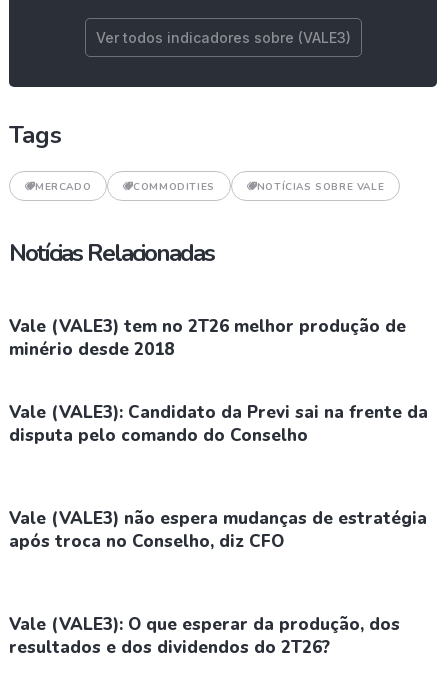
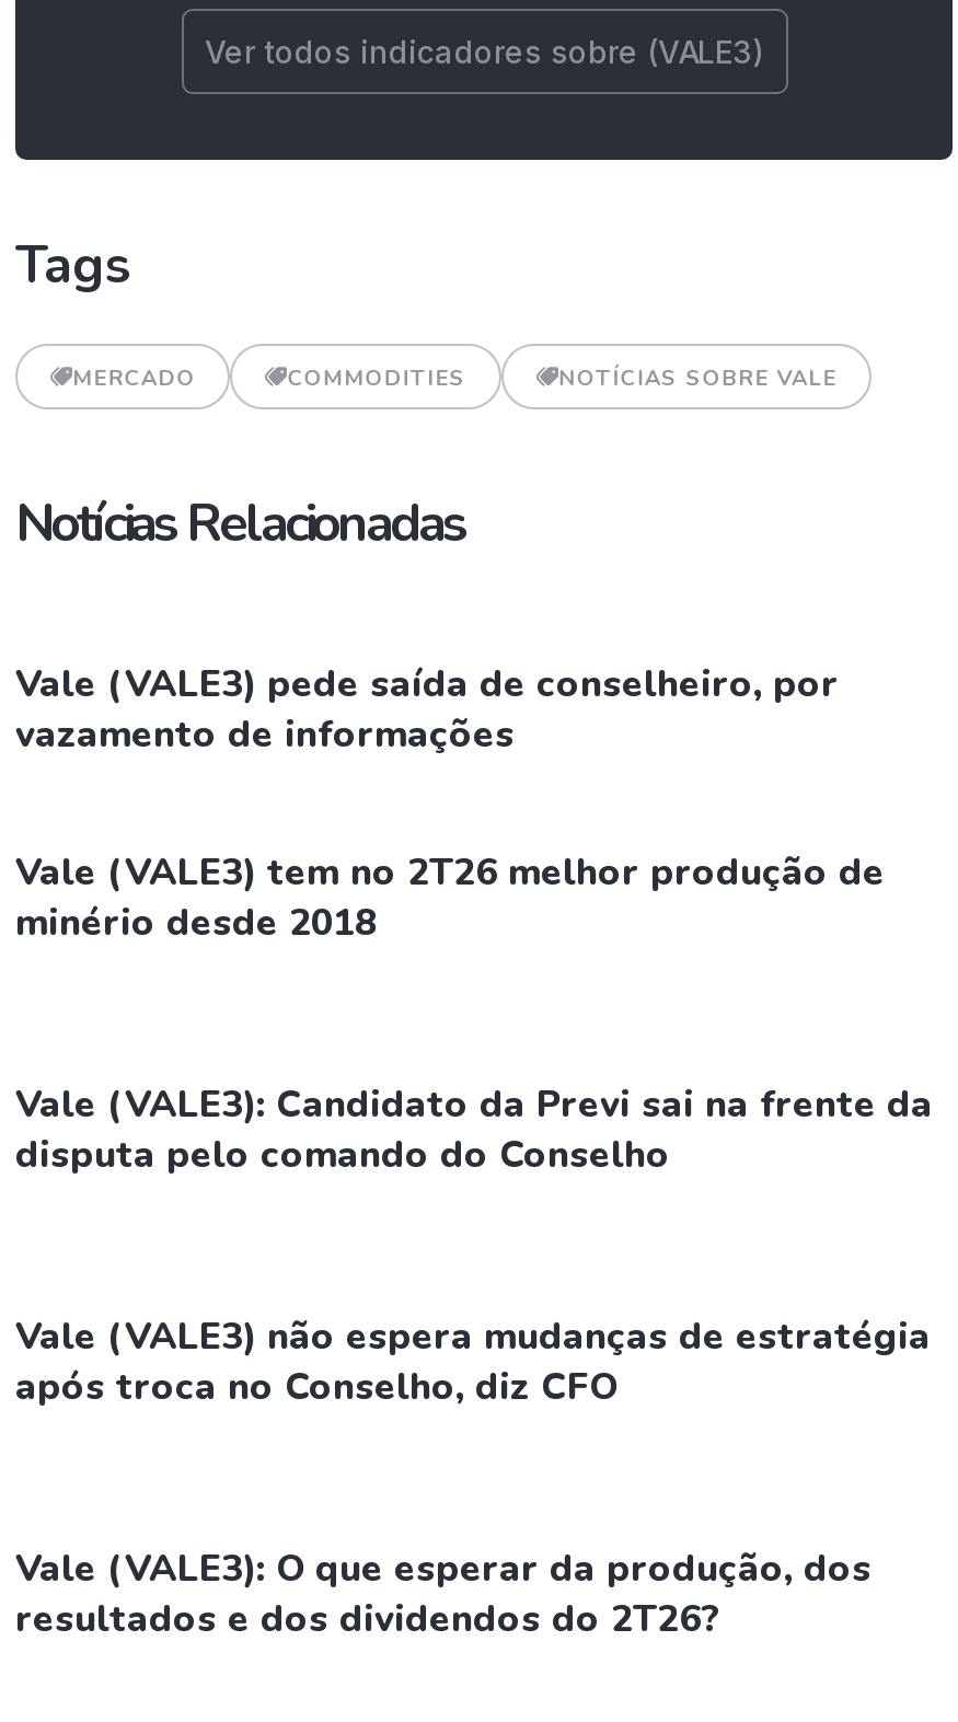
none -> [15,659,839,760] Vale (VALE3) pede saída de conselheiro, por | vazamento de informações

